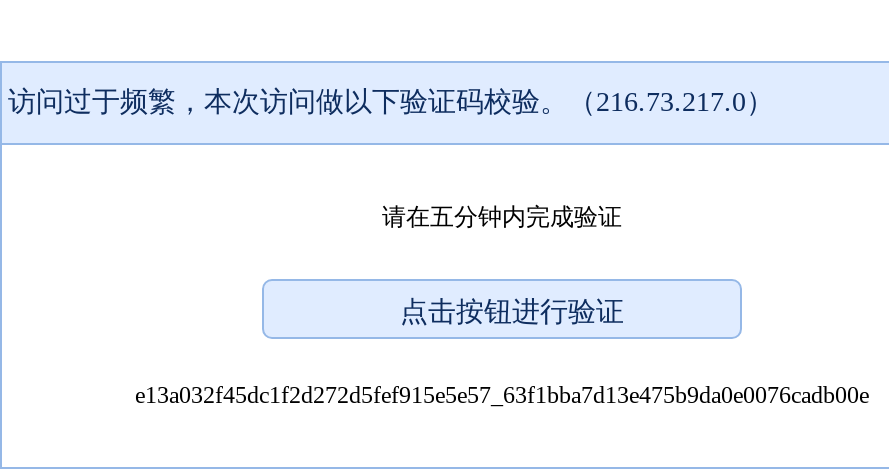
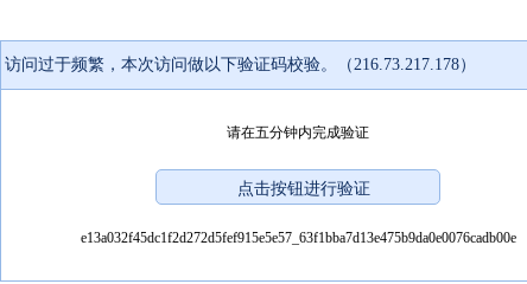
[8,87,774,117] 访问过于频繁，本次访问做以下验证码校验。（216.73.217.0） -> [5,55,476,73] 访问过于频繁，本次访问做以下验证码校验。（216.73.217.178）

